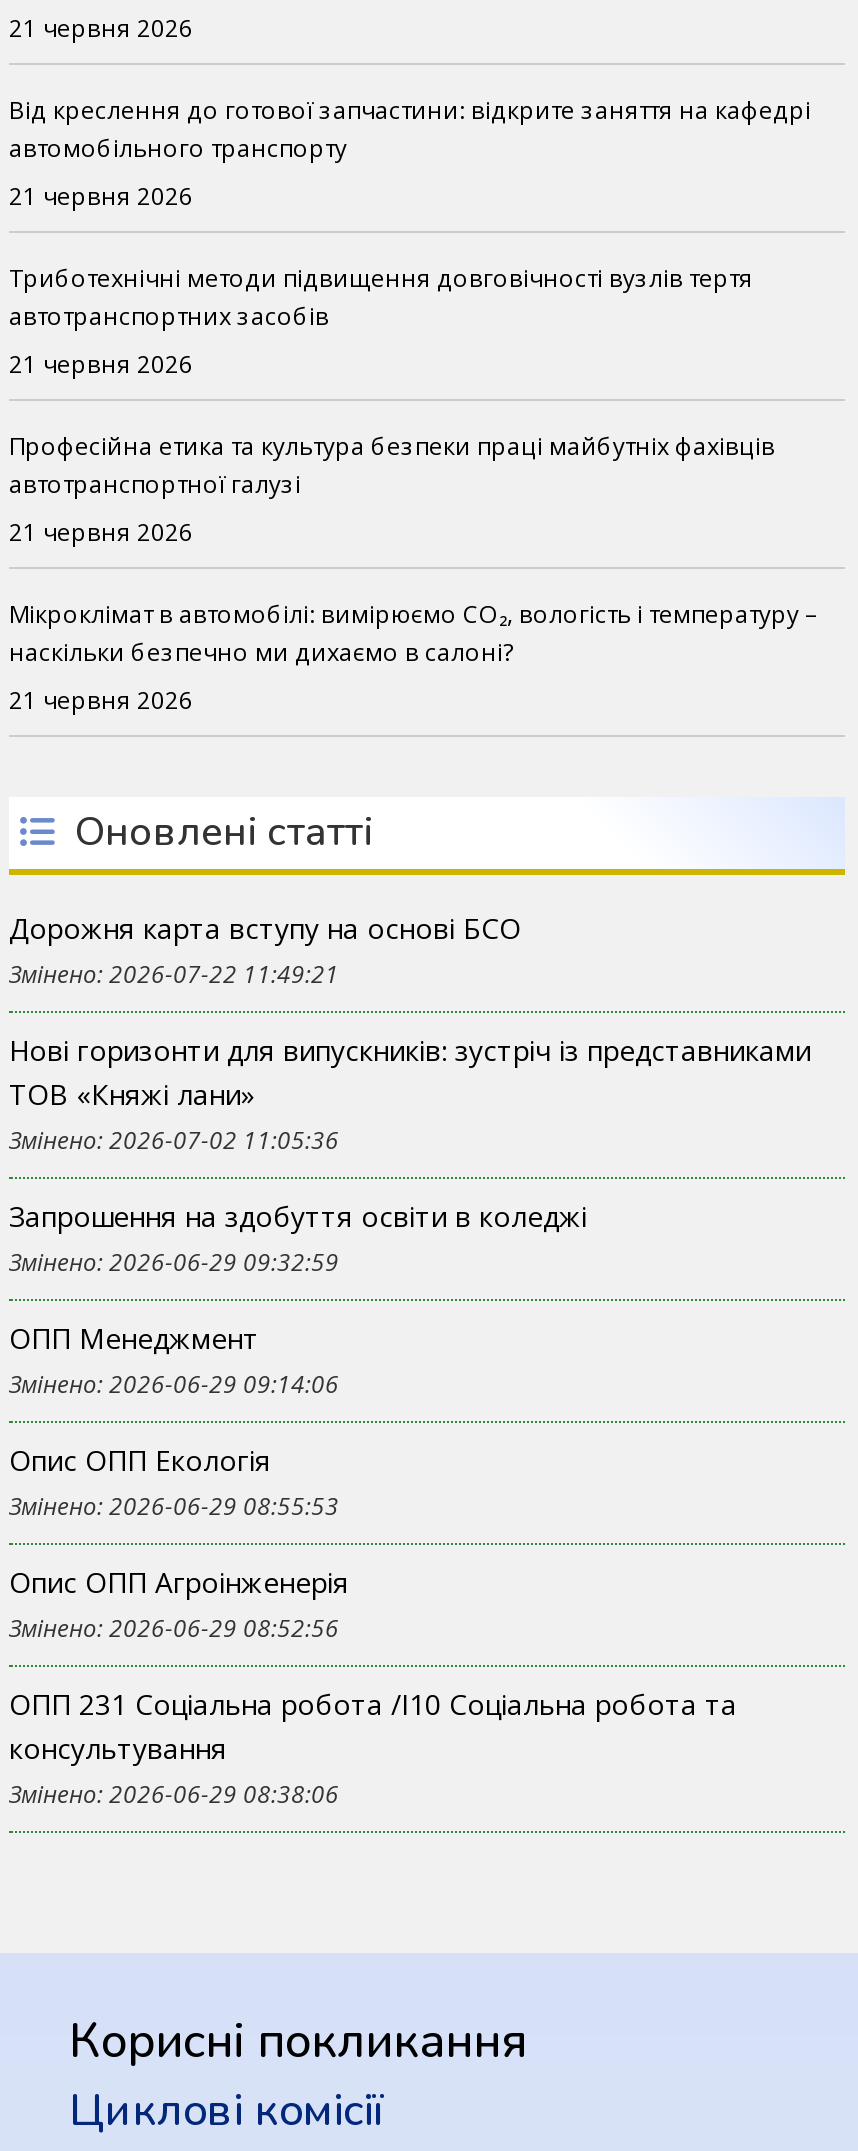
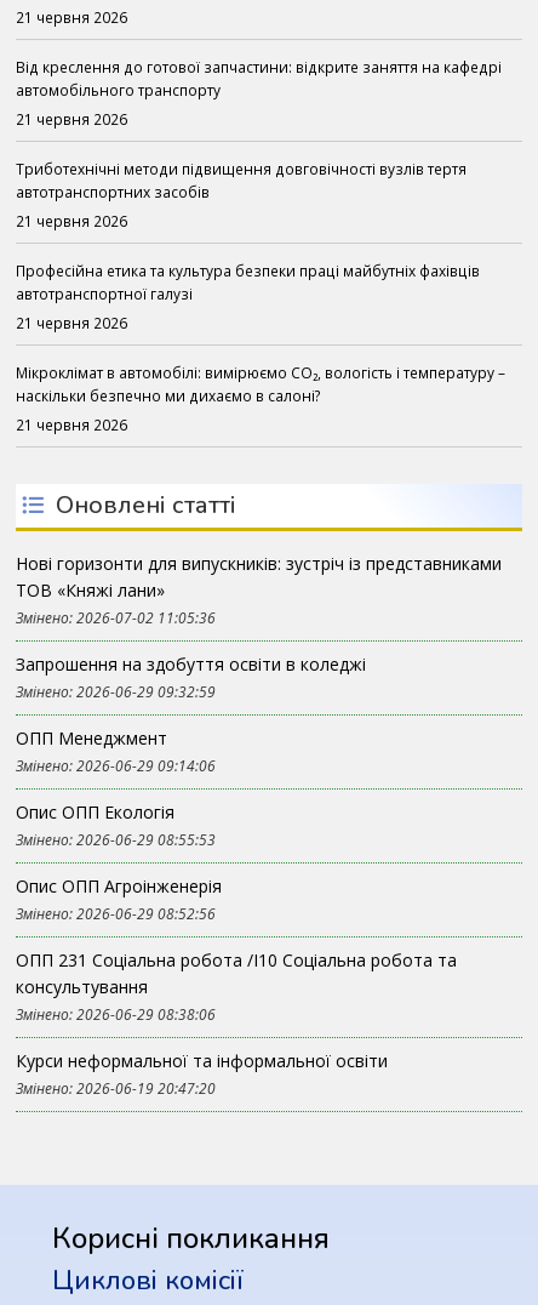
[9,909,521,989] Дорожня карта вступу на основі БСО | Змінено: 2026-07-22 11:49:21 -> none
moved [9,1031,811,1809] -> [16,552,502,1024]: Нові горизонти для випускників: зустріч із представниками | ТОВ «Княжі лани» | Змінено: 2026-07-02 11:05:36 | ... | консультування | Змінено: 2026-06-29 08:38:06
none -> [16,1049,388,1098] Курси неформальної та інформальної освіти | Змінено: 2026-06-19 20:47:20

